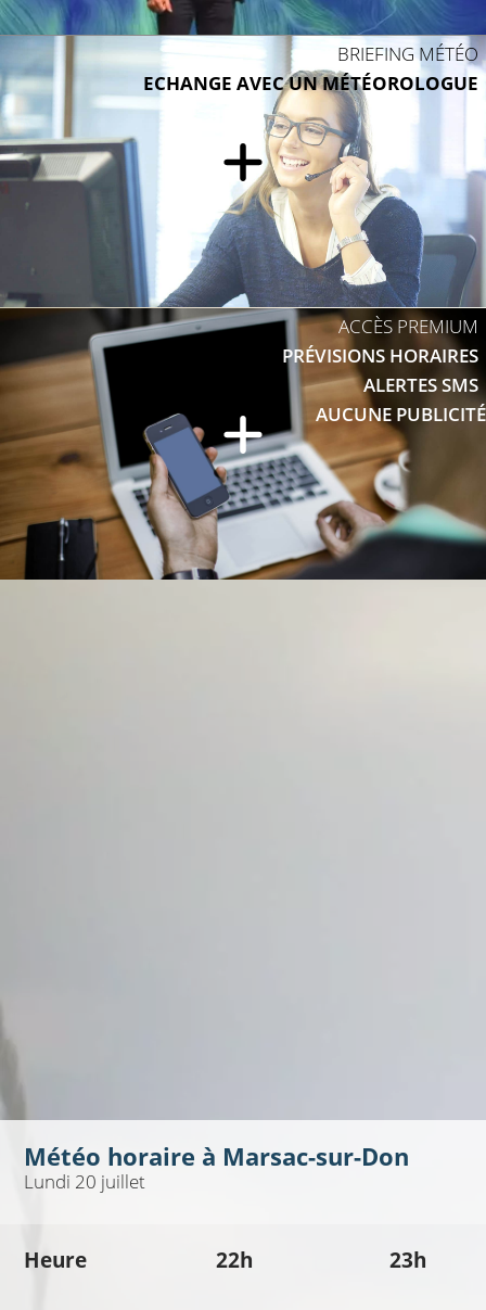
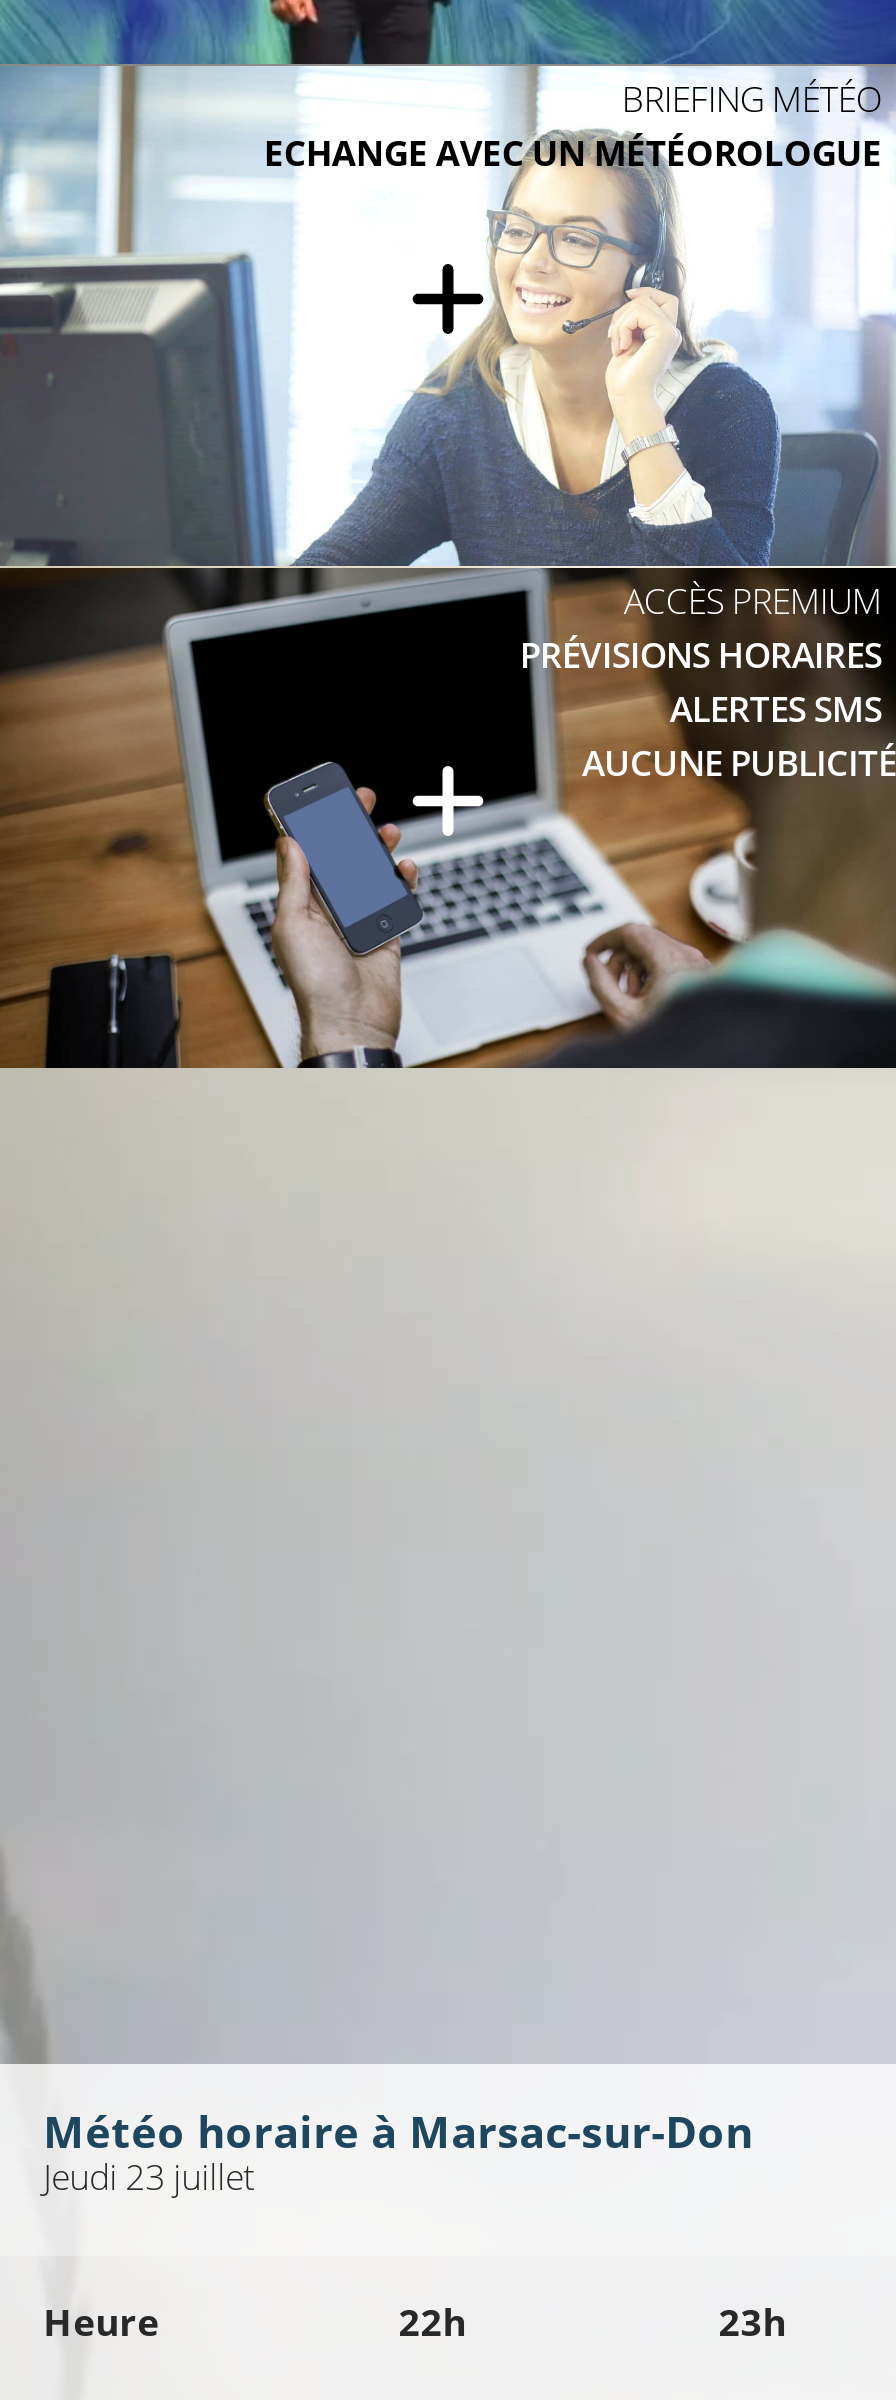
[23,1169,145,1194] Lundi 20 juillet -> [43,2155,255,2201] Jeudi 23 juillet

